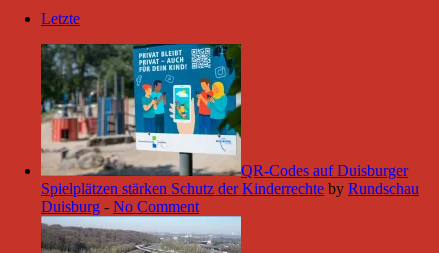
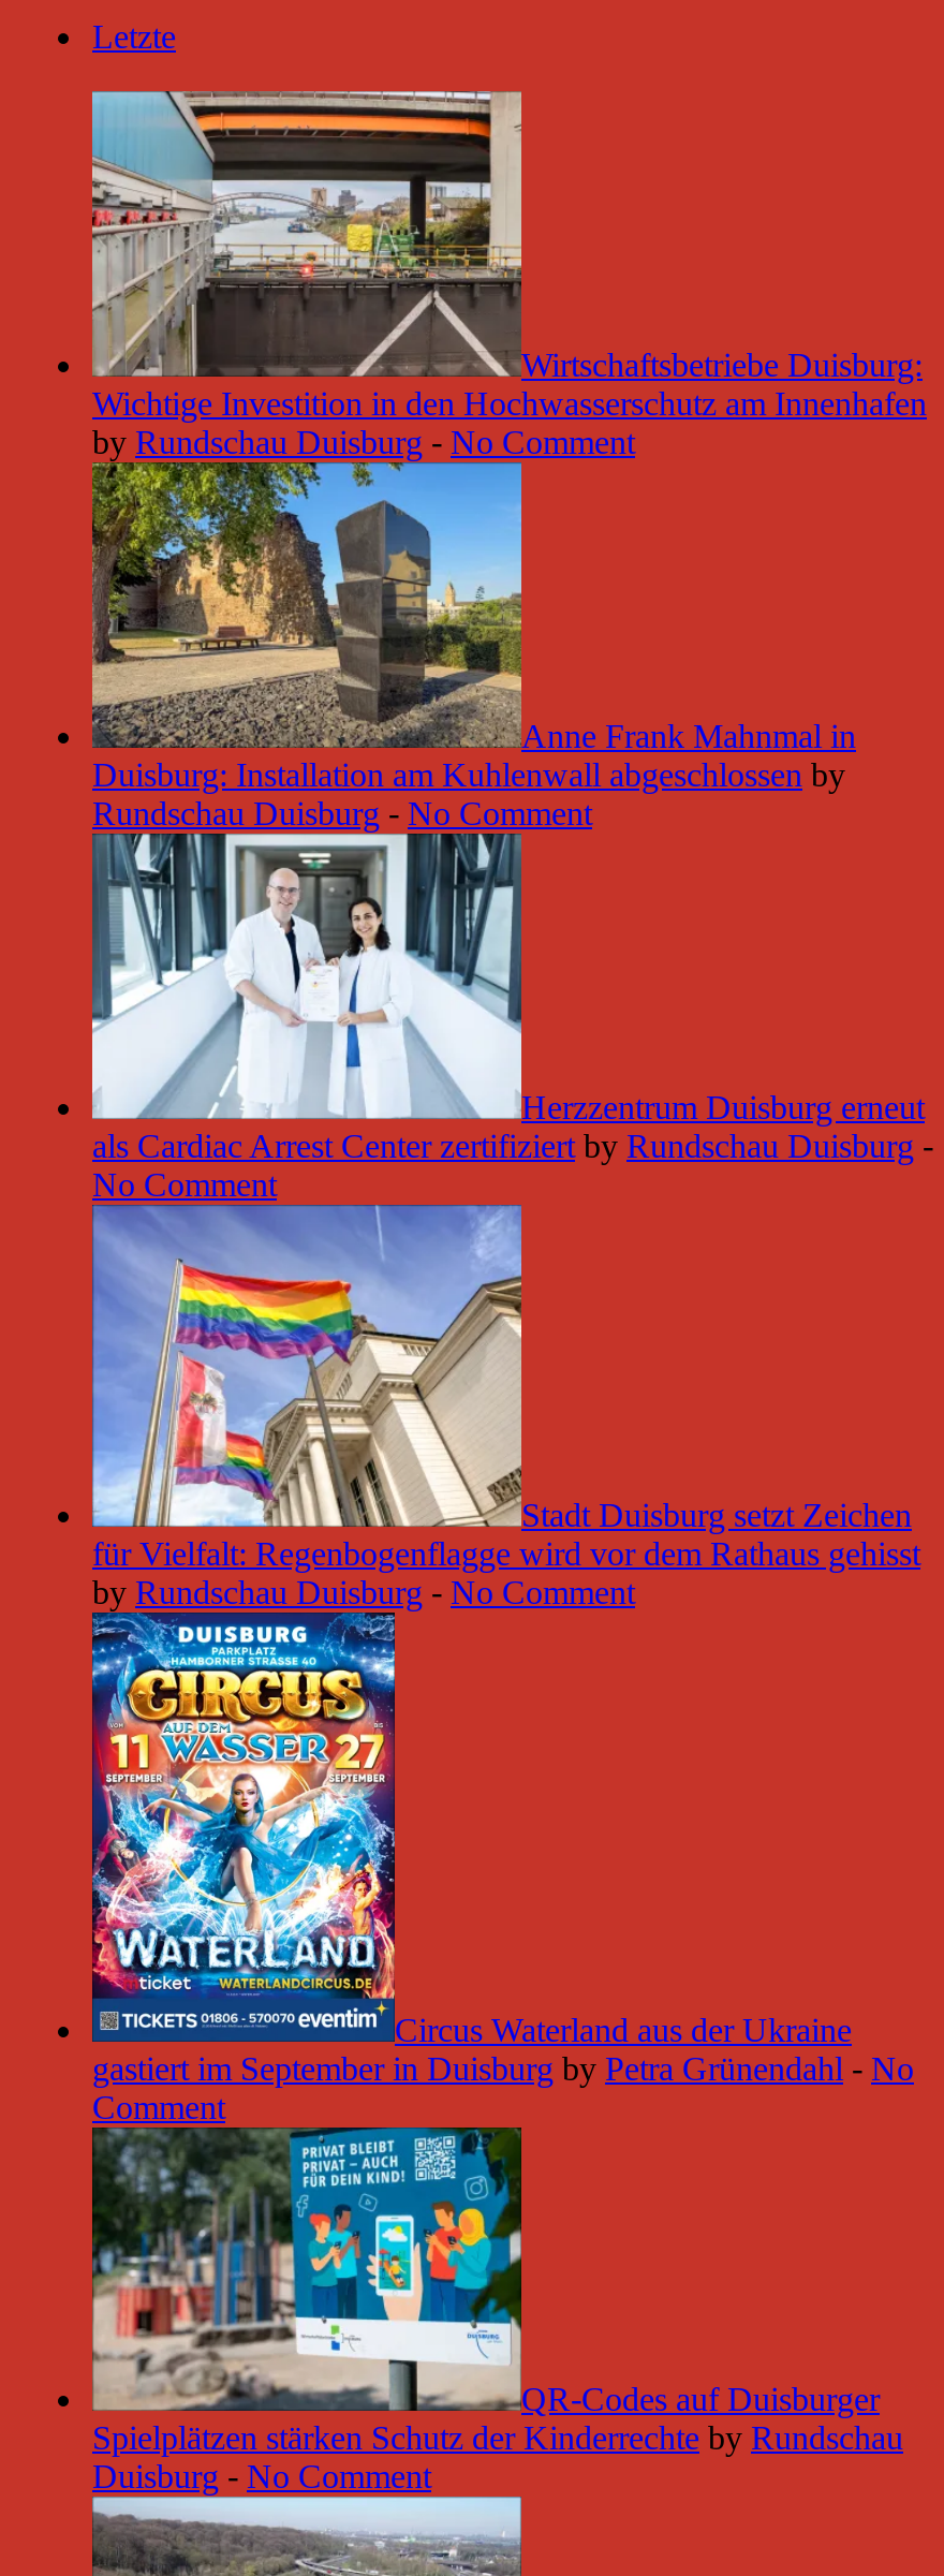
none -> [90,89,927,460] [image] | Wirtschaftsbetriebe Duisburg: | Wichtige Investition in den Hochwasserschutz am Innenhafen | by Rundschau Duisburg - No Comment
none -> [90,475,856,831] [image] | Anne Frank Mahnmal in | Duisburg: Installation am Kuhlenwall abgeschlossen by | Rundschau Duisburg - No Comment
none -> [90,847,933,1202] [image] | Herzzentrum Duisburg erneut | als Cardiac Arrest Center zertifiziert by Rundschau Duisburg - | No Comment
none -> [90,1203,920,1610] [image] | Stadt Duisburg setzt Zeichen | für Vielfalt: Regenbogenflagge wird vor dem Rathaus gehisst | by Rundschau Duisburg - No Comment
none -> [90,1625,914,2125] [image] | Circus Waterland aus der Ukraine | gastiert im September in Duisburg by Petra Grünendahl - No | Comment

